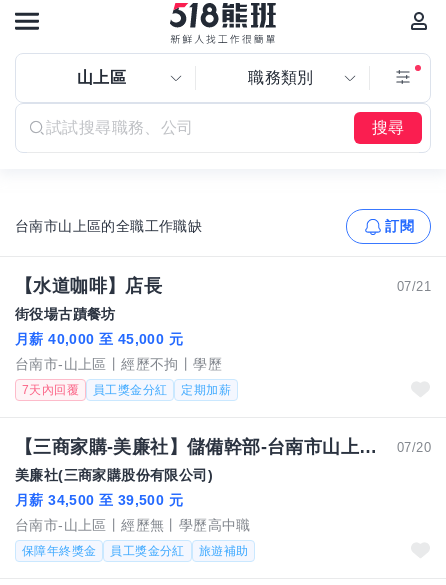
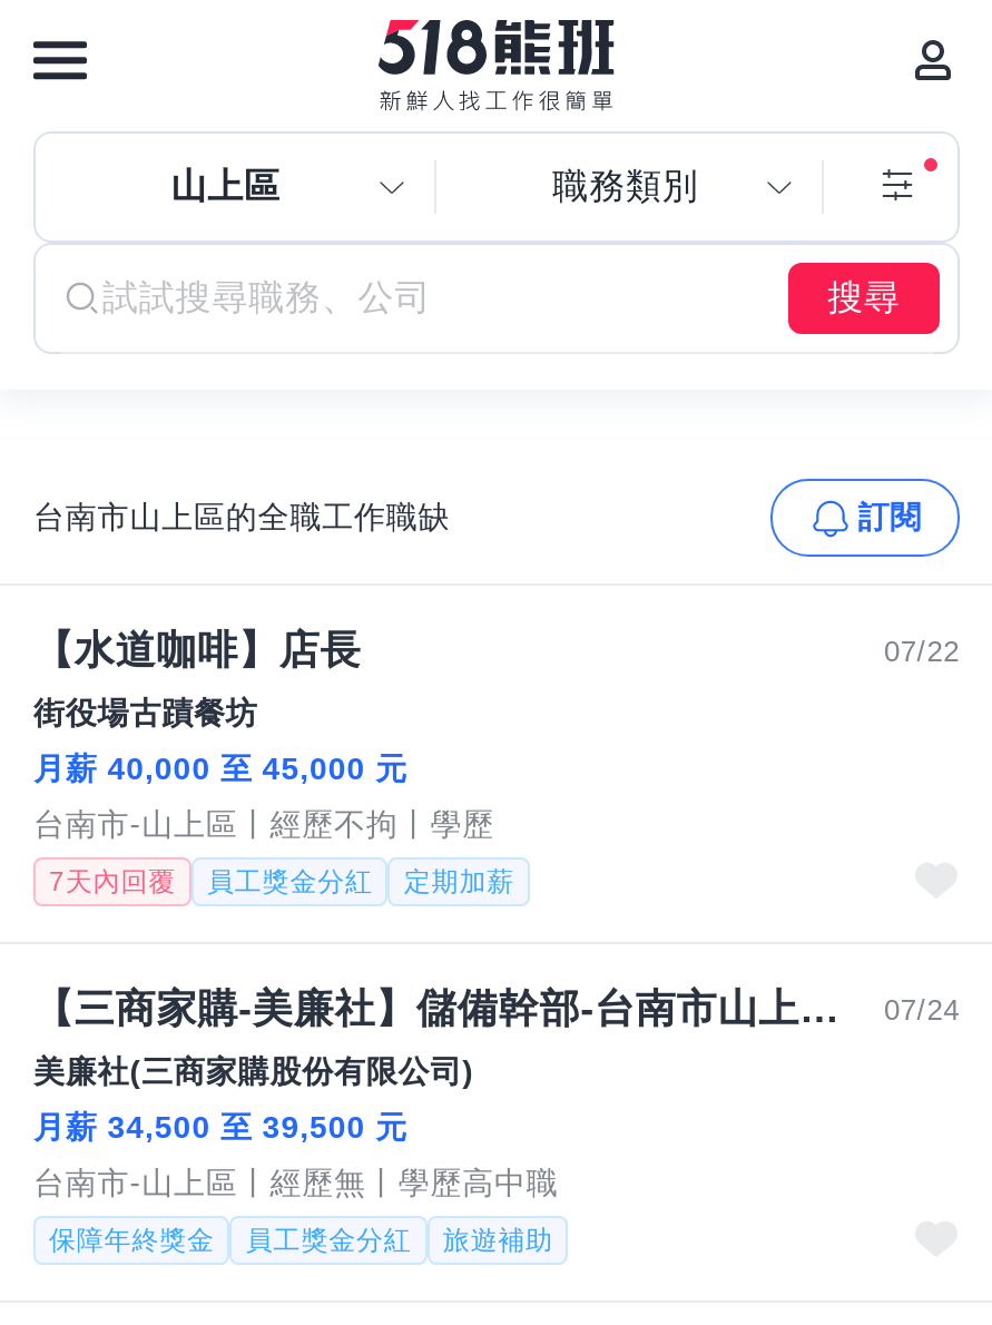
[397,278,431,293] 07/21 -> [884,634,960,667] 07/22
[397,439,431,454] 07/20 -> [884,992,960,1025] 07/24

